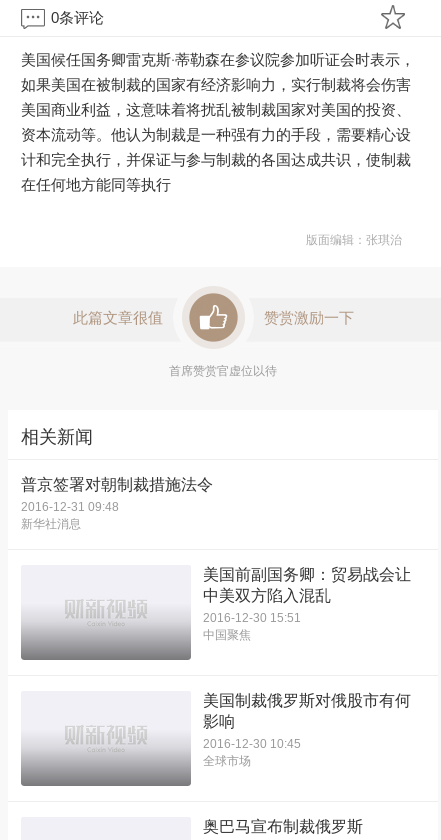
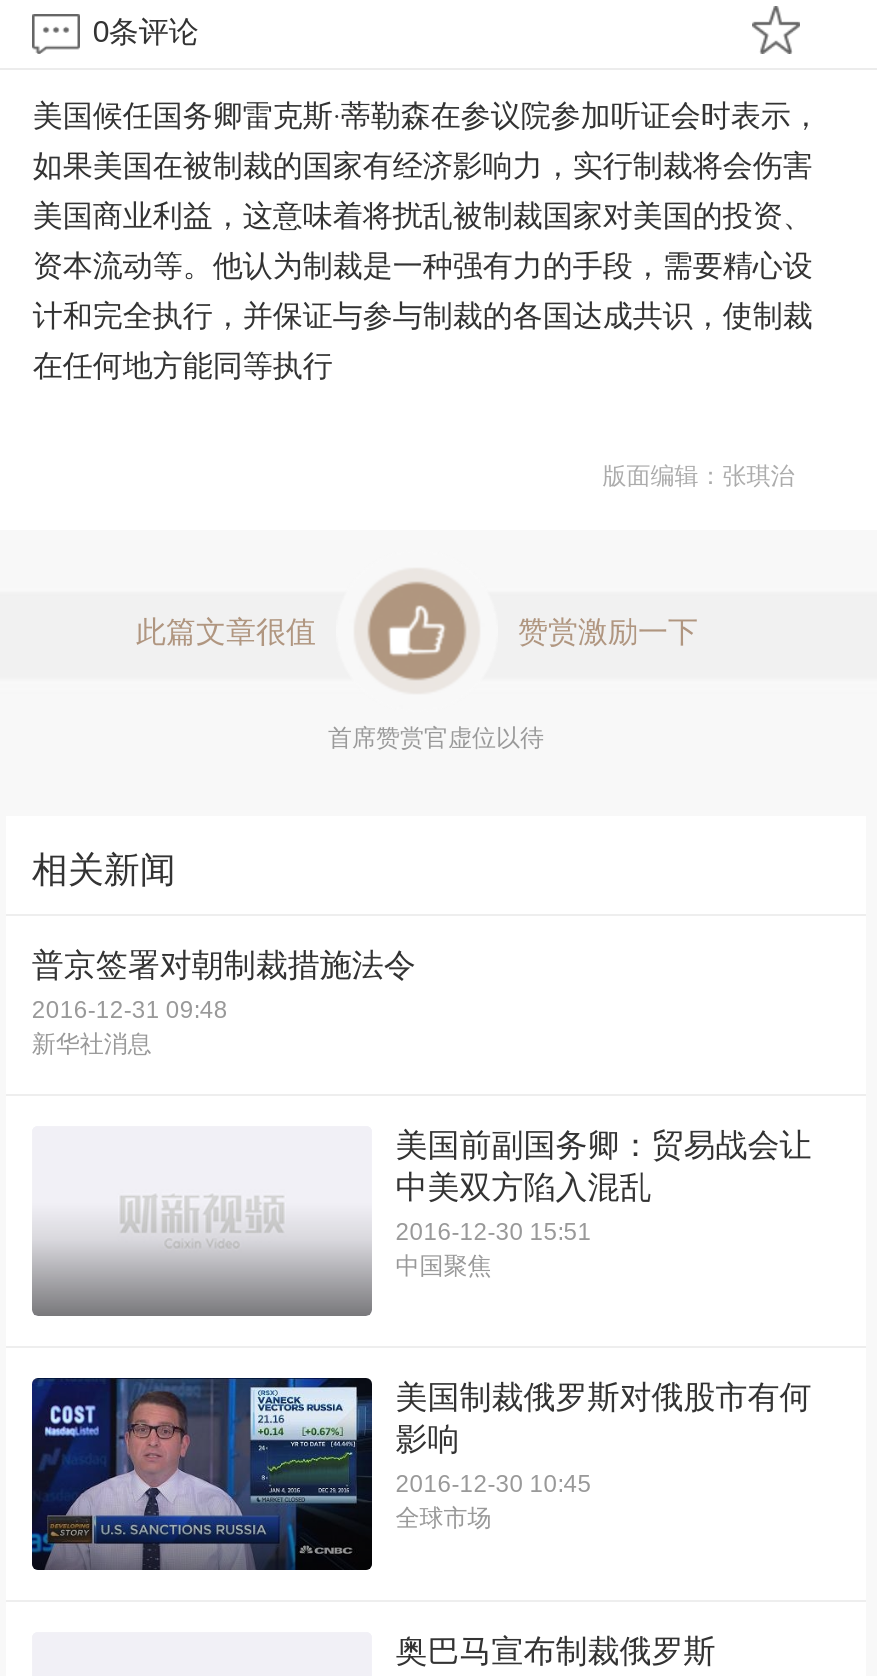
[20,690,192,786] [image] -> [30,1374,374,1570] [image]

